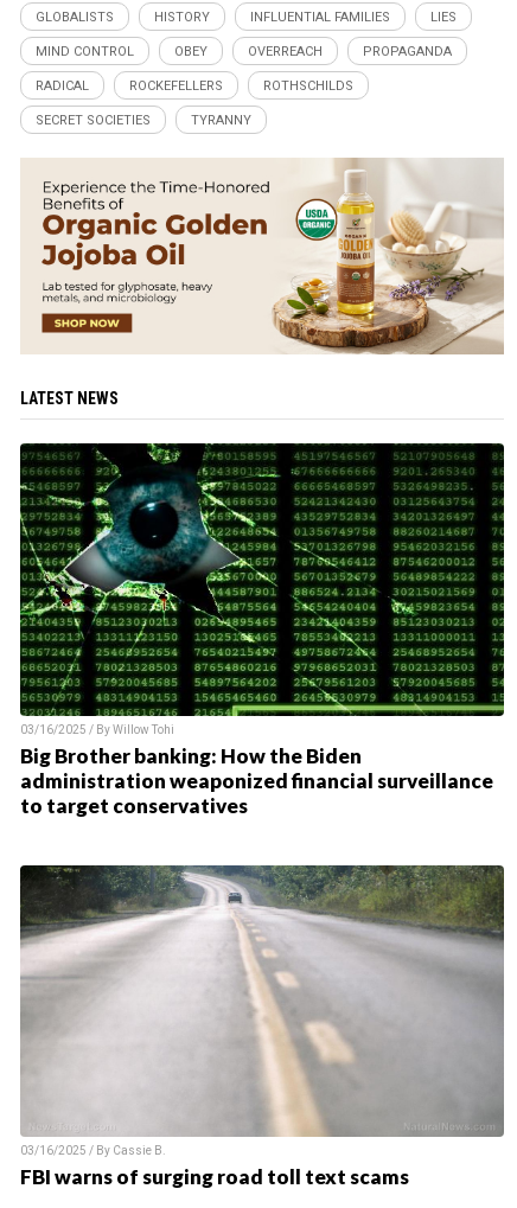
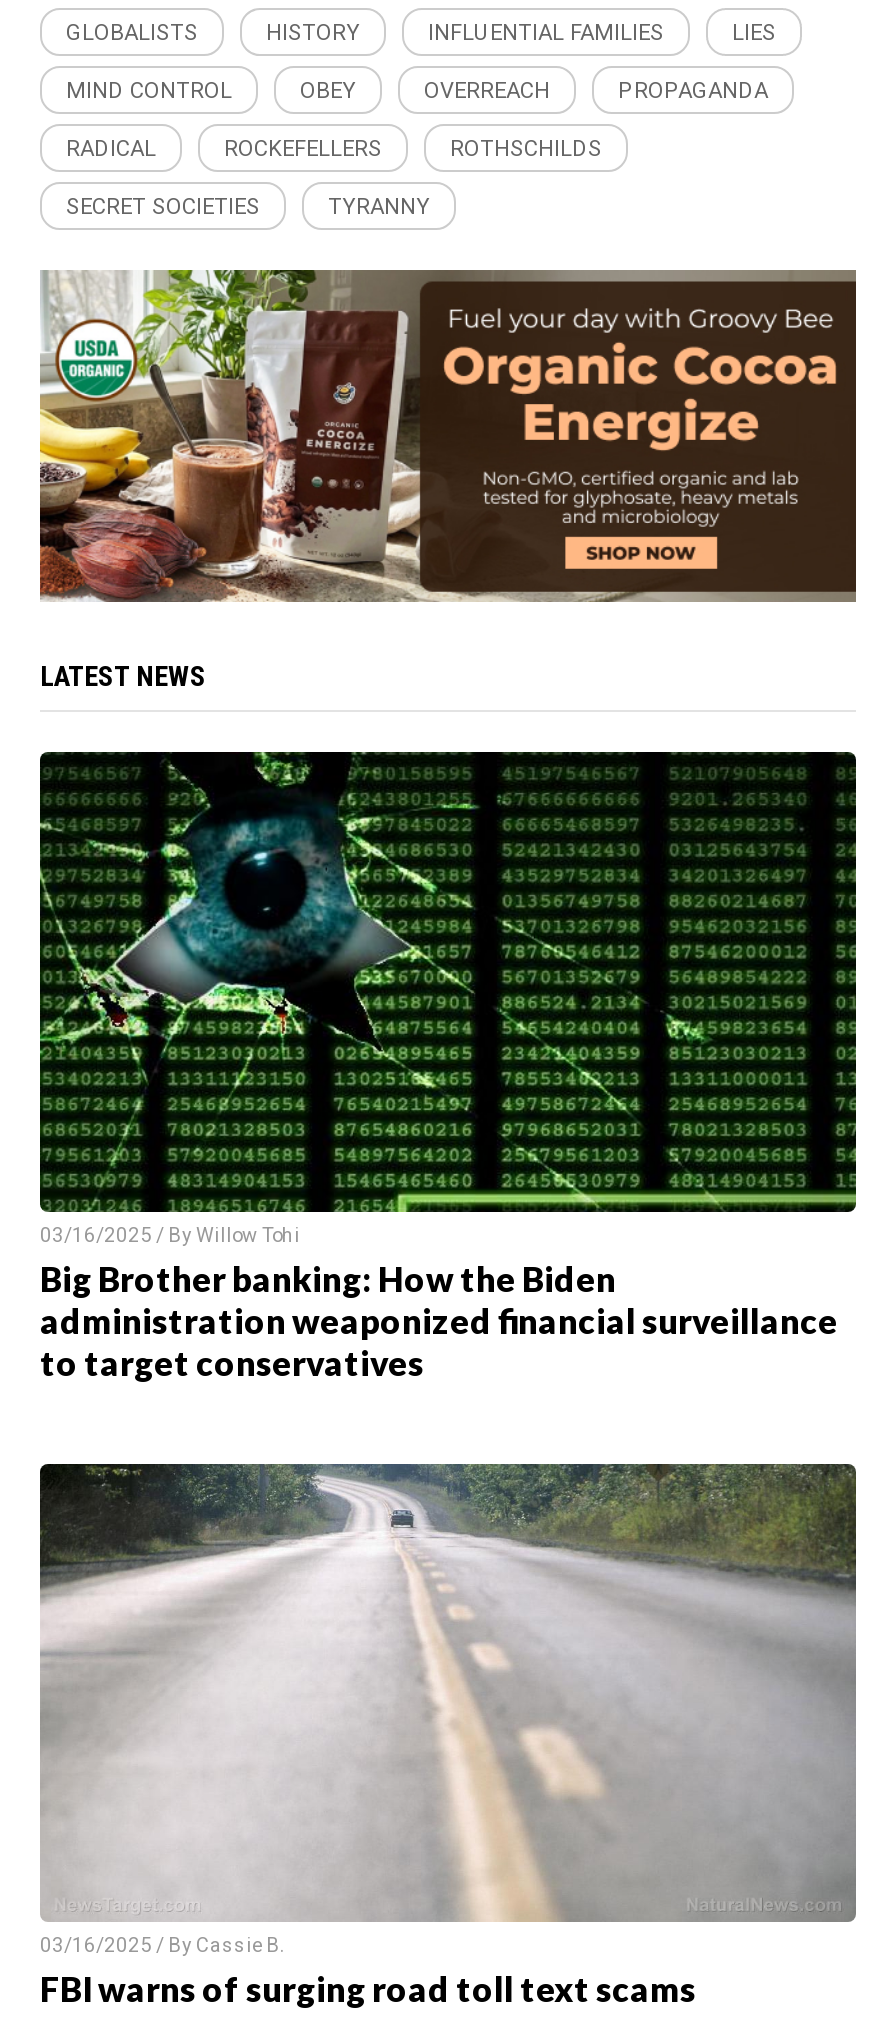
[20,158,504,354] [image] -> [38,268,858,604] [image]

